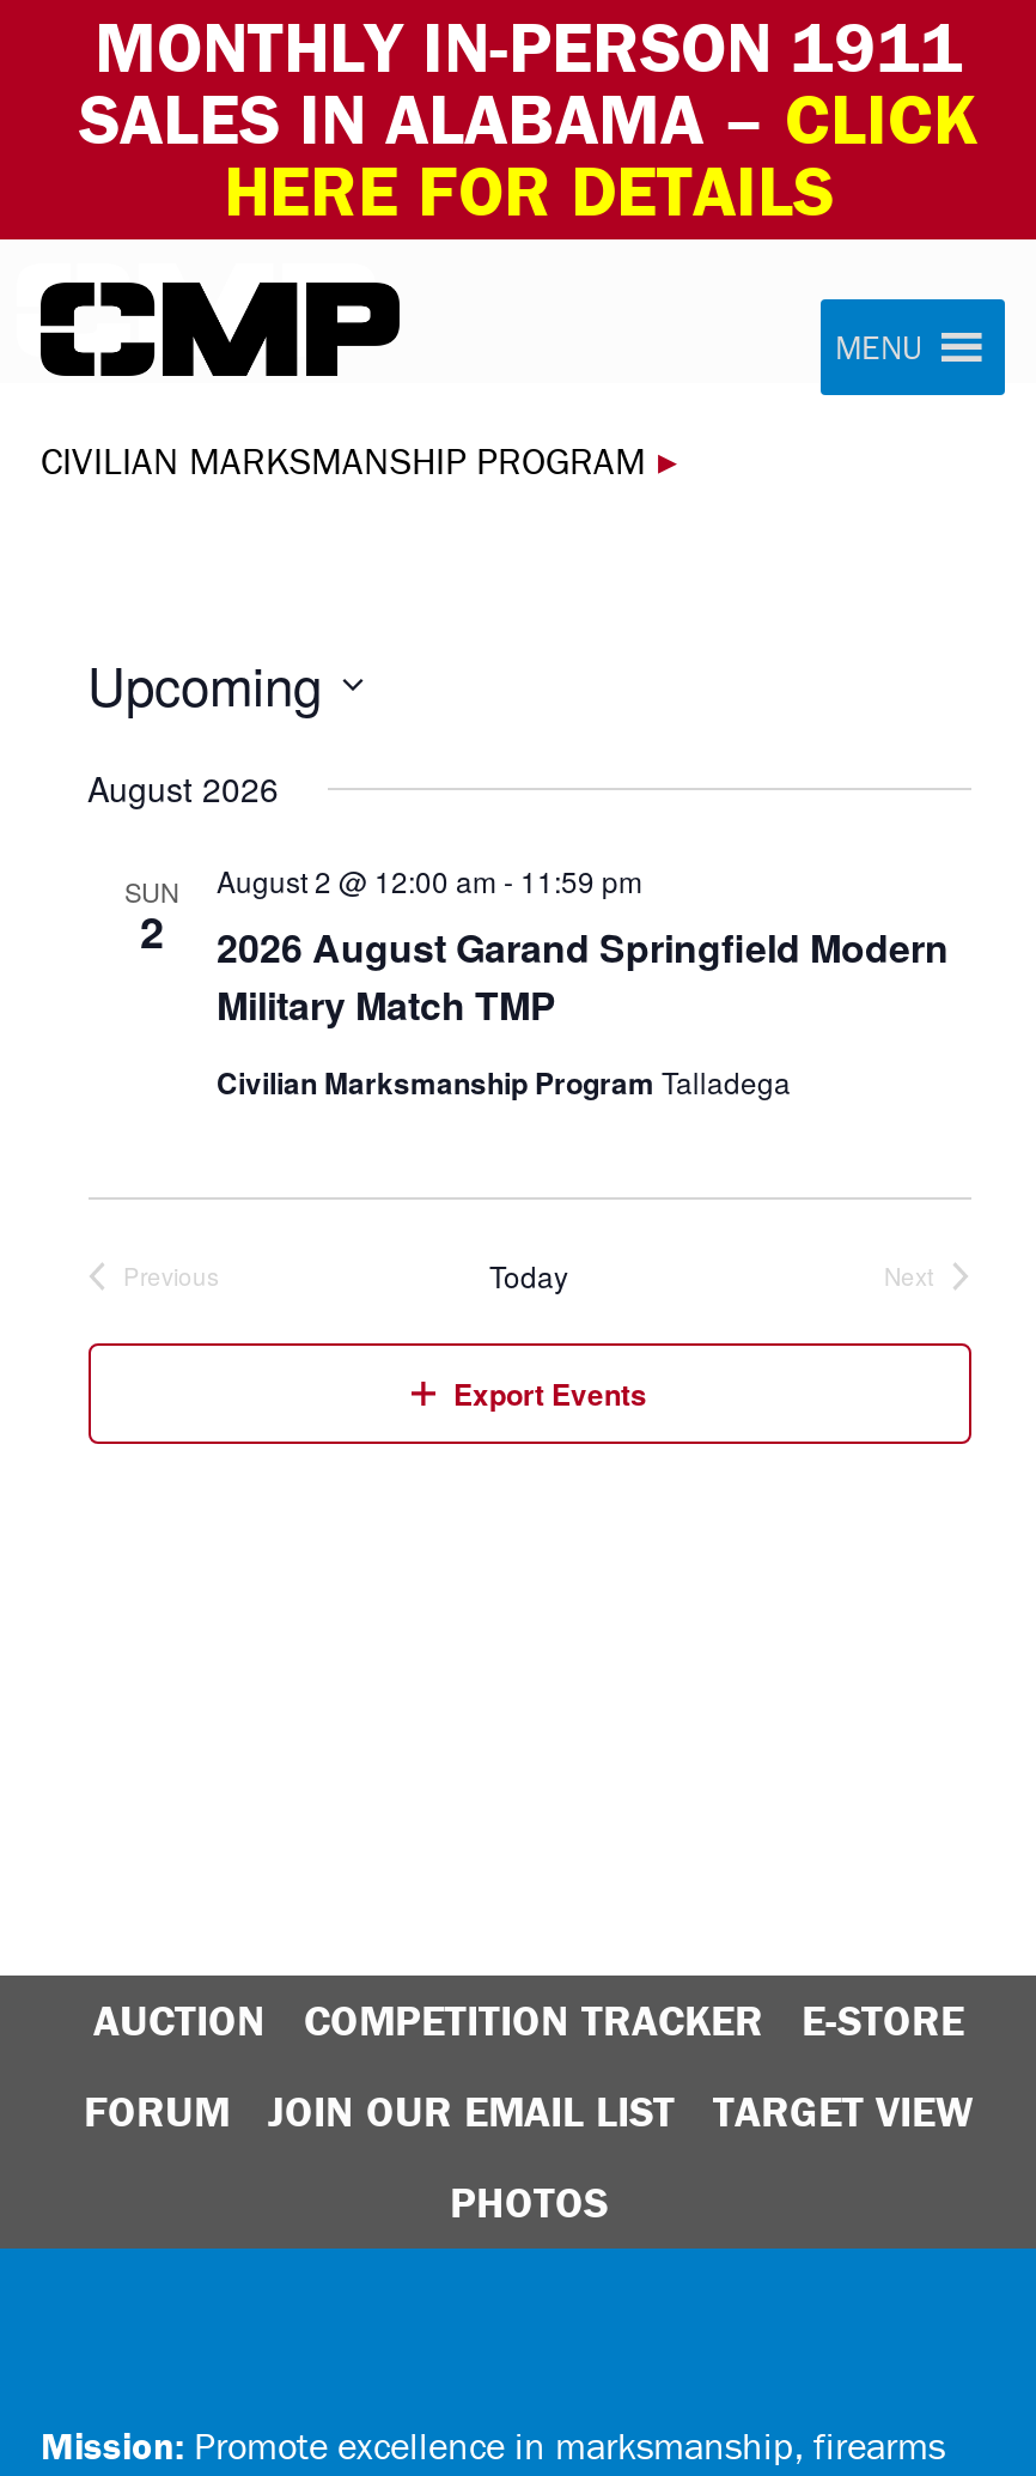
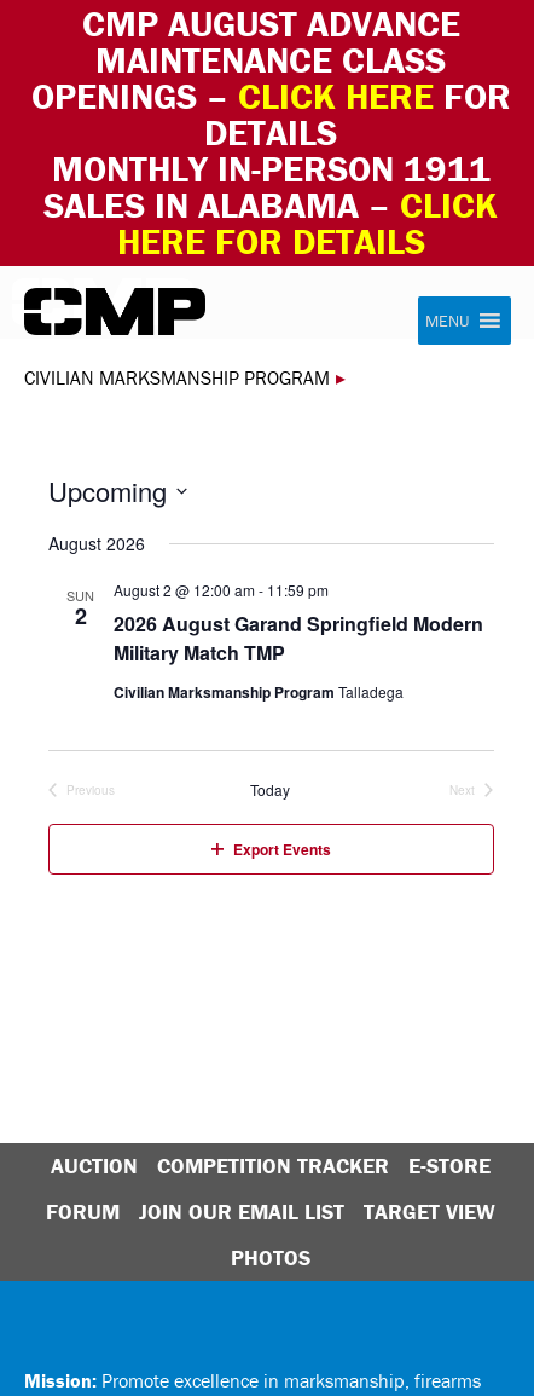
none -> [31,1,510,155] CMP AUGUST ADVANCE | MAINTENANCE CLASS | OPENINGS – CLICK HERE FOR | DETAILS

